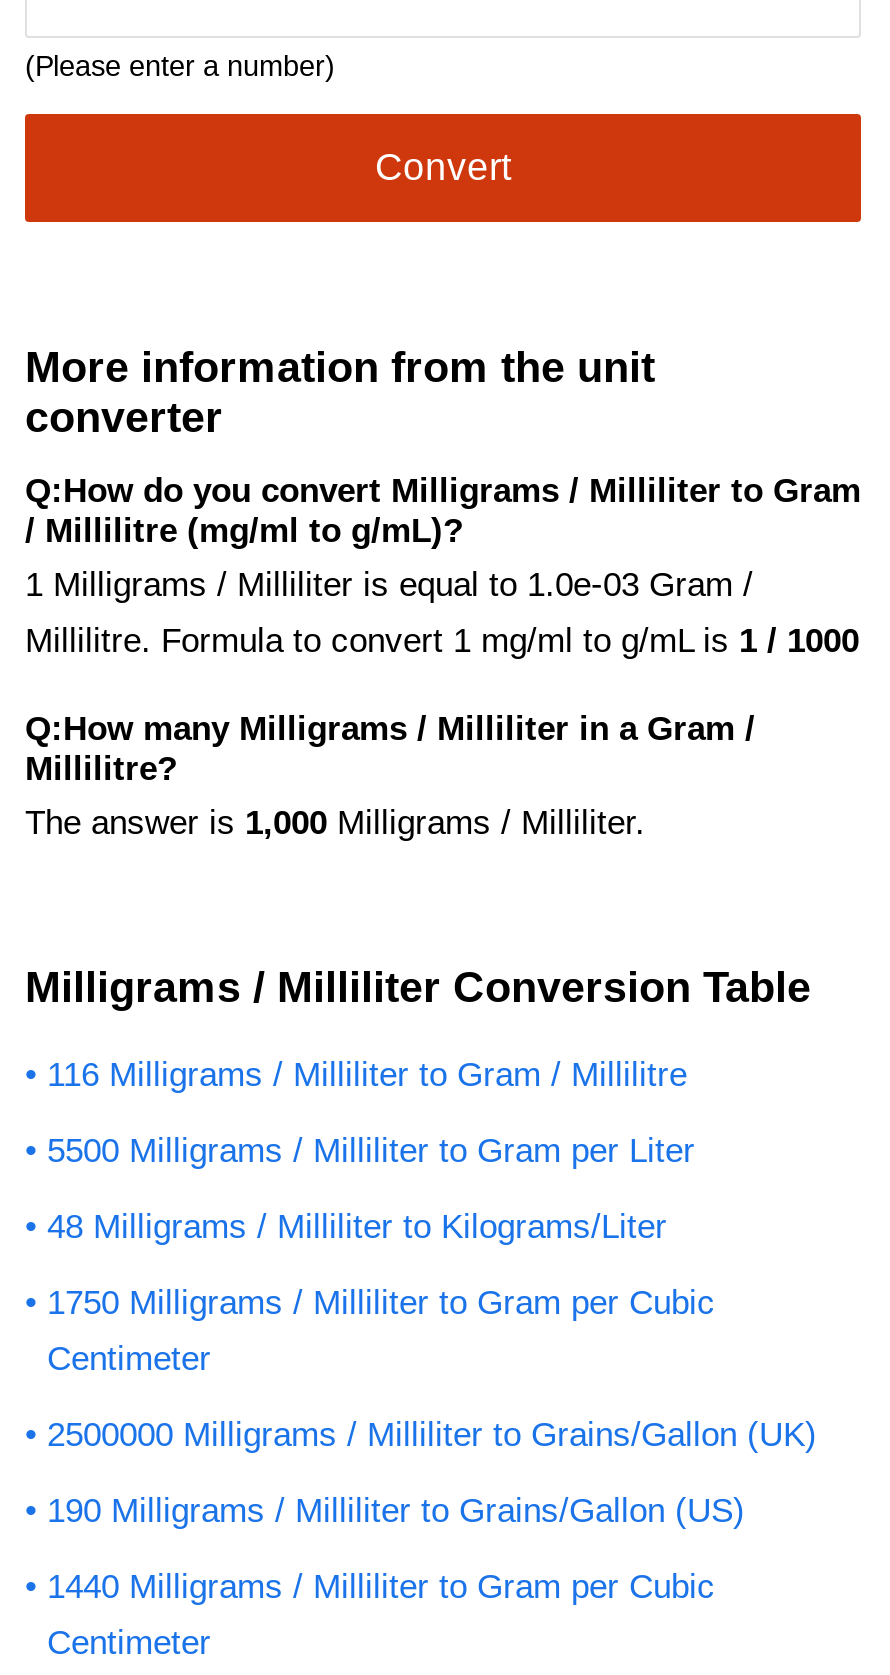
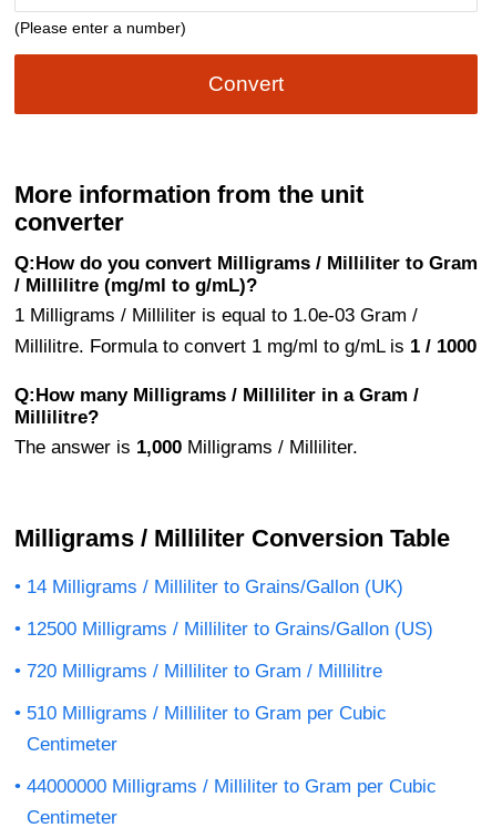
[47,1056,687,1094] 116 Milligrams / Milliliter to Gram / Millilitre -> [27,576,403,597] 14 Milligrams / Milliliter to Grains/Gallon (UK)
[47,1132,695,1170] 5500 Milligrams / Milliliter to Gram per Liter -> [27,618,433,639] 12500 Milligrams / Milliliter to Grains/Gallon (US)
[47,1208,667,1246] 48 Milligrams / Milliliter to Kilograms/Liter -> [27,660,382,681] 720 Milligrams / Milliliter to Gram / Millilitre
[47,1284,715,1322] 1750 Milligrams / Milliliter to Gram per Cubic -> [27,703,387,724] 510 Milligrams / Milliliter to Gram per Cubic
[47,1416,817,1606] 2500000 Milligrams / Milliliter to Grains/Gallon (UK) | 190 Milligrams / Milliliter to Grains/Gallon (US) | 1440 Milligrams / Milliliter to Gram per Cubic -> [27,776,437,797] 44000000 Milligrams / Milliliter to Gram per Cubic

